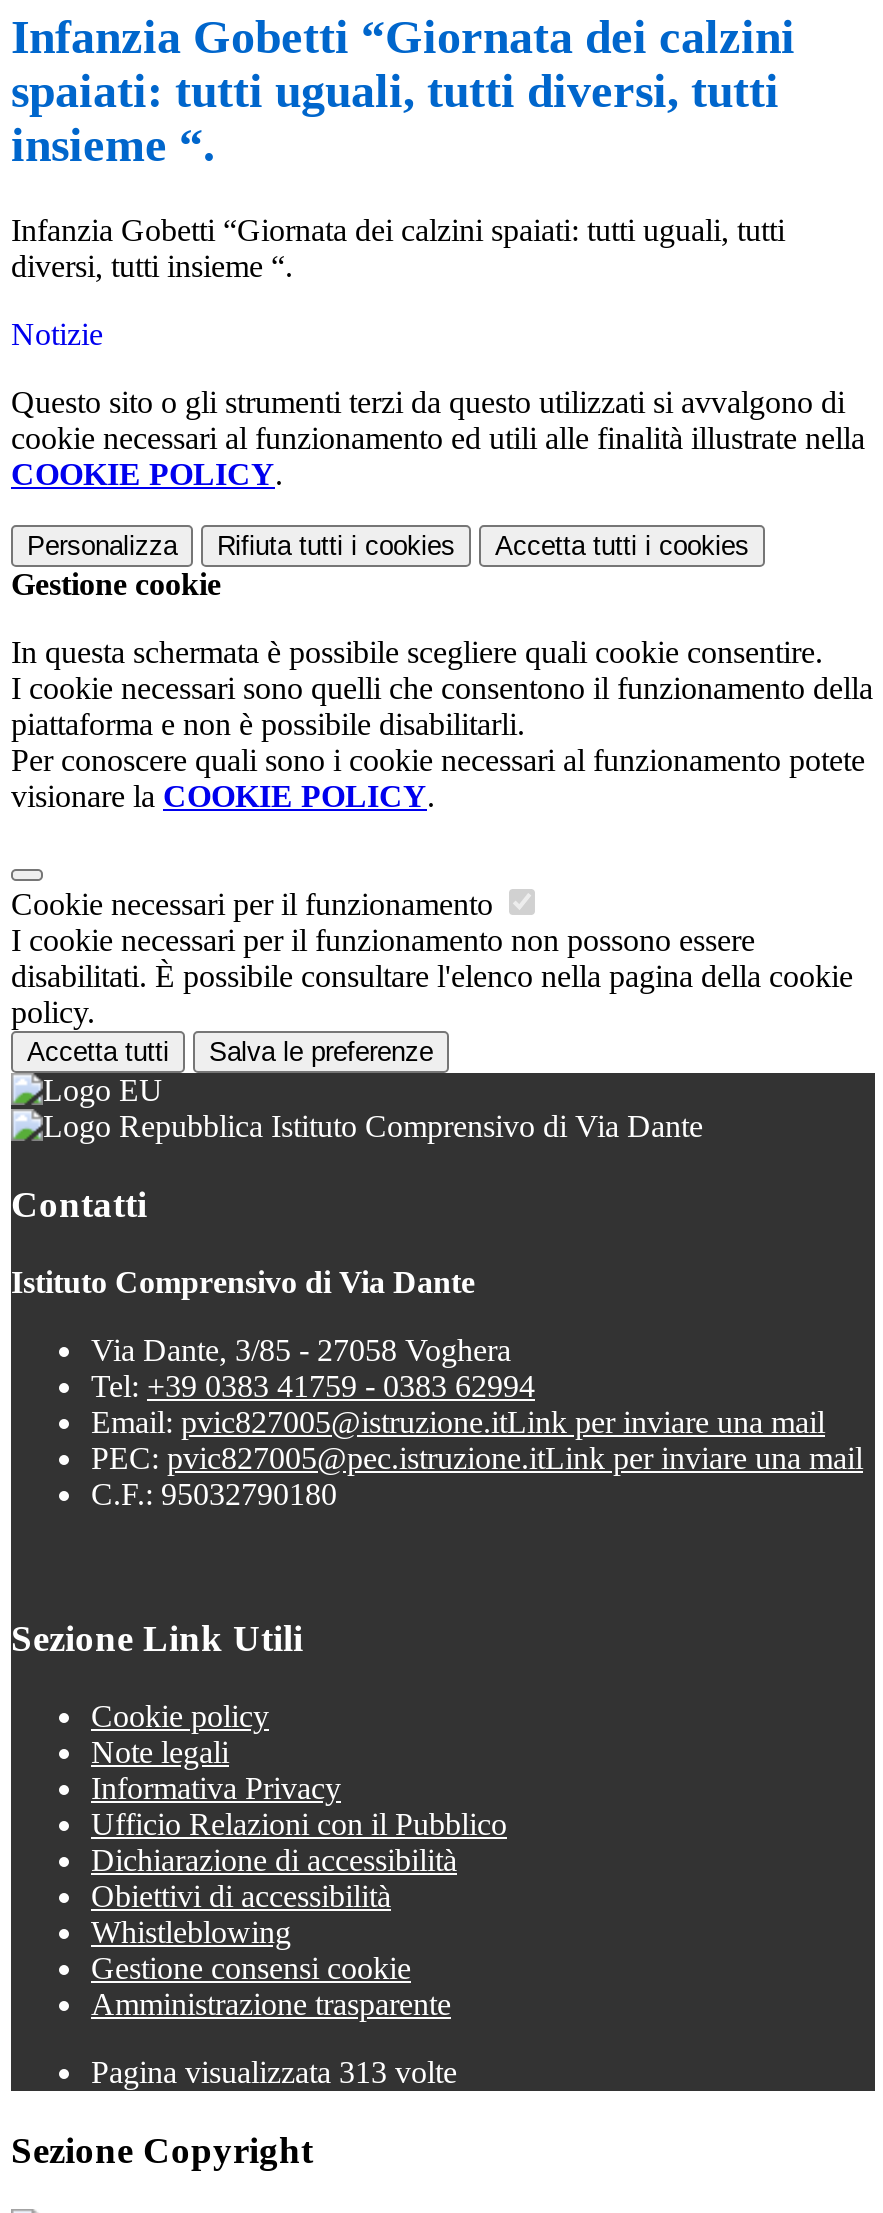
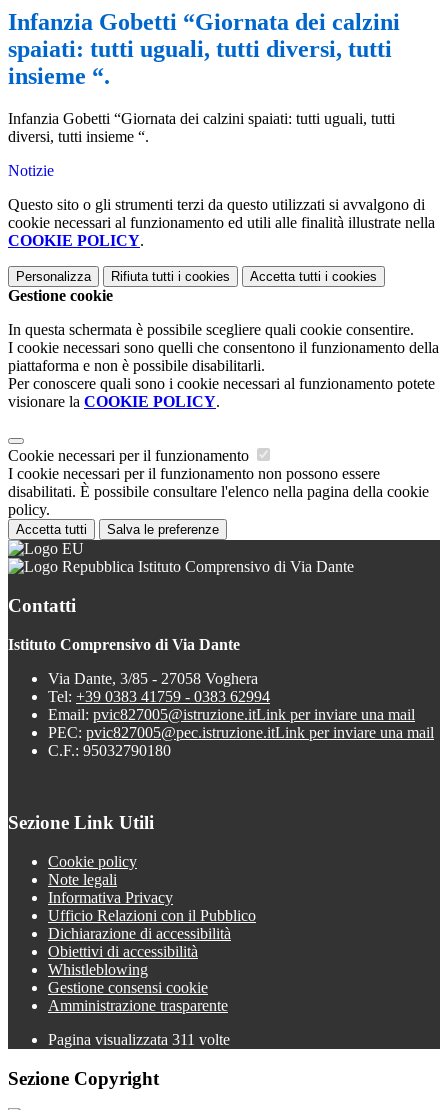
[91,2055,457,2089] Pagina visualizzata 313 volte -> [48,1031,230,1048] Pagina visualizzata 311 volte

